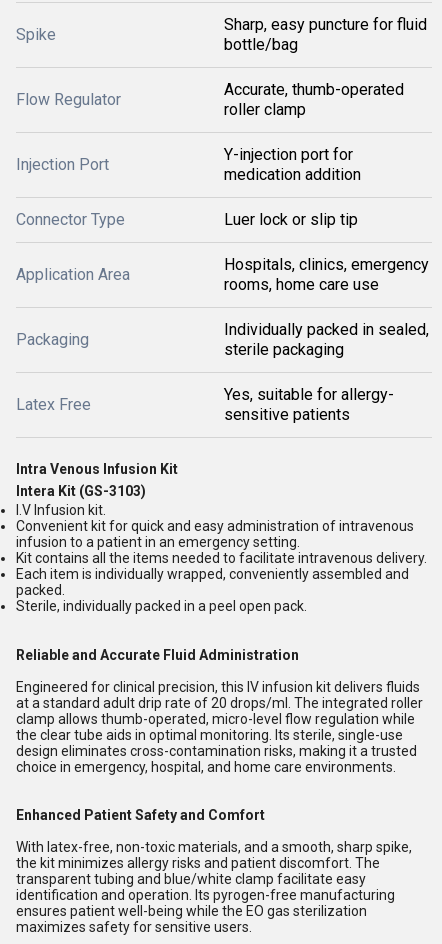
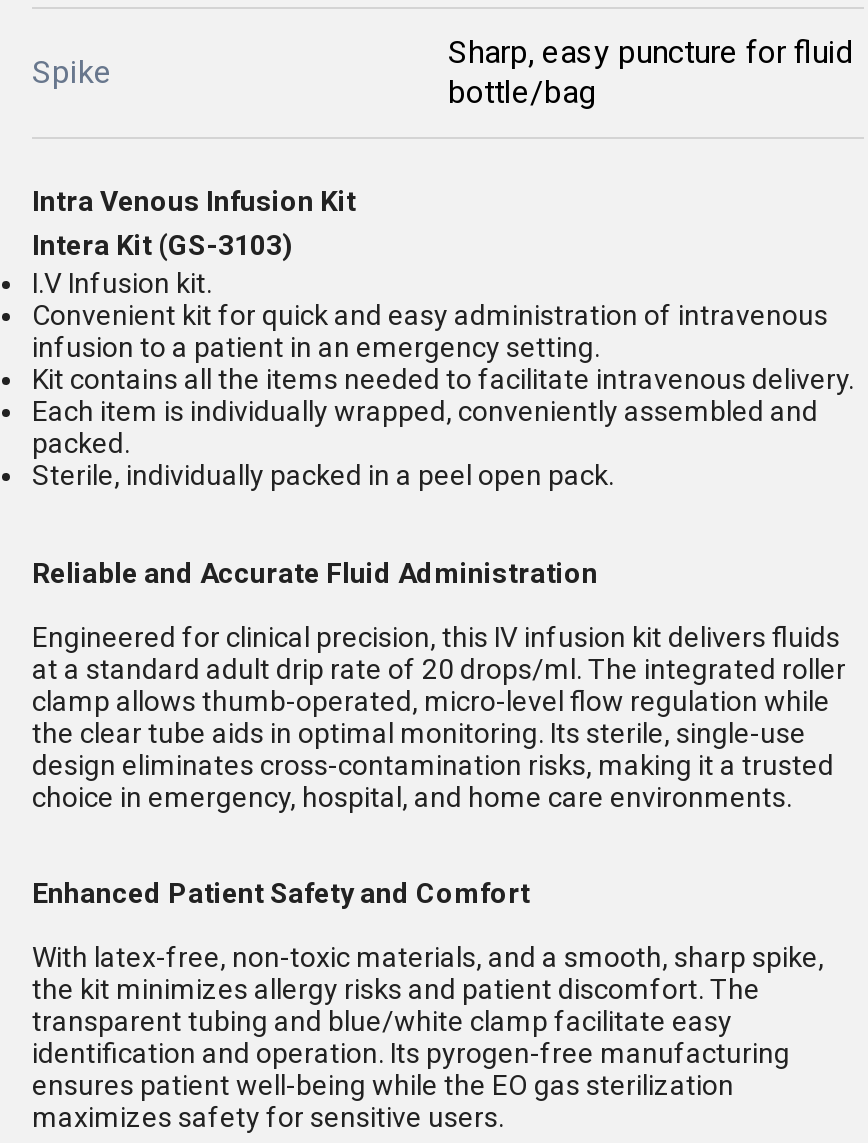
[16,80,404,174] Accurate, thumb-operated | roller clamp | Injection Port -> none
[16,90,121,109] Flow Regulator -> none
[16,145,361,284] Y-injection port for | medication addition | Connector Type | Luer lock or slip tip | Application Area -> none
[16,255,429,349] Hospitals, clinics, emergency | rooms, home care use | Packaging -> none
[16,320,429,414] Individually packed in sealed, | sterile packaging | Latex Free -> none
[224,385,394,424] Yes, suitable for allergy- | sensitive patients -> none

